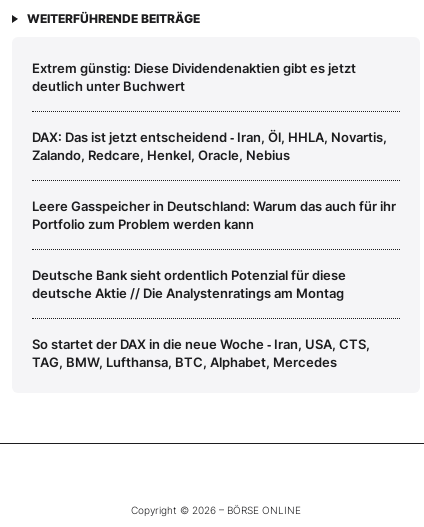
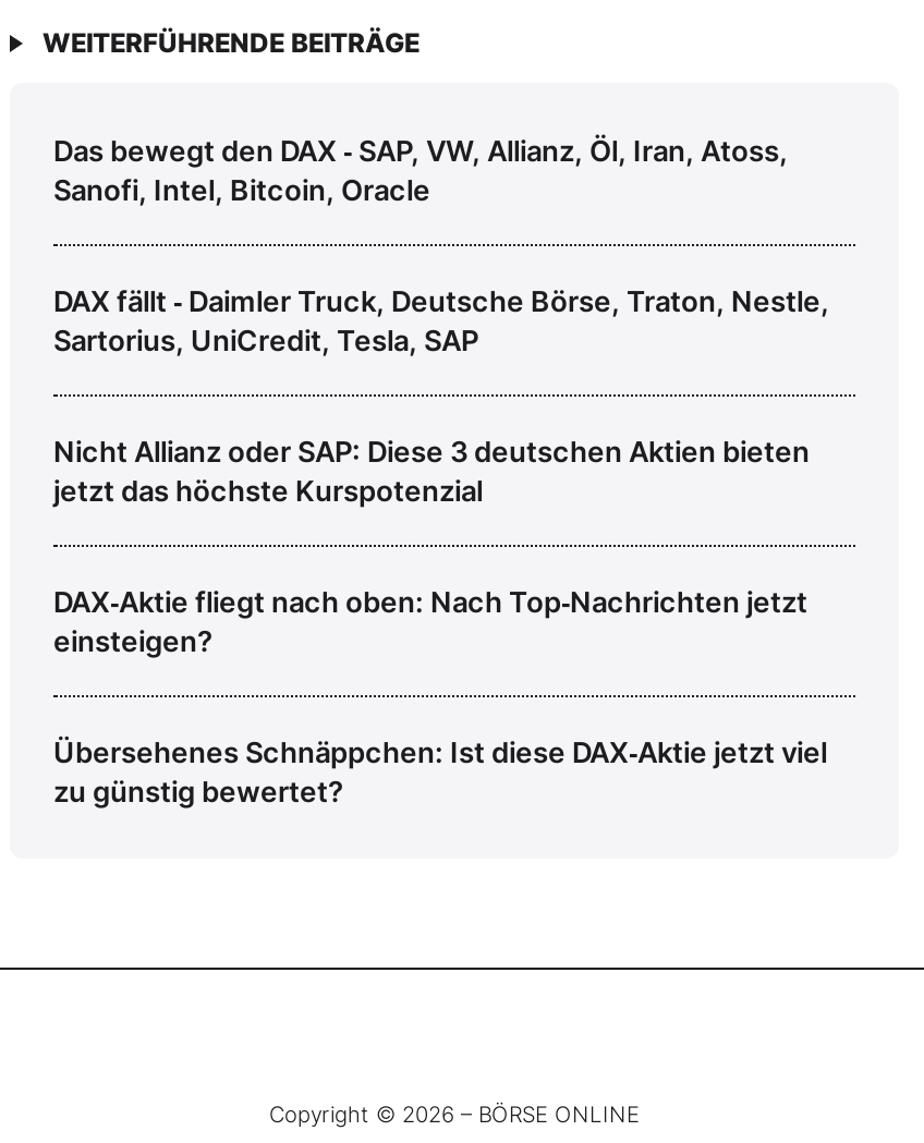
[32,60,356,94] Extrem günstig: Diese Dividendenaktien gibt es jetzt | deutlich unter Buchwert -> [53,133,788,207] Das bewegt den DAX ‑ SAP, VW, Allianz, Öl, Iran, Atoss, | Sanofi, Intel, Bitcoin, Oracle
[32,129,387,163] DAX: Das ist jetzt entscheidend ‑ Iran, Öl, HHLA, Novartis, | Zalando, Redcare, Henkel, Oracle, Nebius -> [53,283,829,357] DAX fällt ‑ Daimler Truck, Deutsche Börse, Traton, Nestle, | Sartorius, UniCredit, Tesla, SAP
[32,198,396,232] Leere Gasspeicher in Deutschland: Warum das auch für ihr | Portfolio zum Problem werden kann -> [53,434,810,508] Nicht Allianz oder SAP: Diese 3 deutschen Aktien bieten | jetzt das höchste Kurspotenzial
[32,267,346,301] Deutsche Bank sieht ordentlich Potenzial für diese | deutsche Aktie // Die Analystenratings am Montag -> [53,584,807,658] DAX‑Aktie fliegt nach oben: Nach Top‑Nachrichten jetzt | einsteigen?
[32,336,370,370] So startet der DAX in die neue Woche ‑ Iran, USA, CTS, | TAG, BMW, Lufthansa, BTC, Alphabet, Mercedes -> [53,734,827,808] Übersehenes Schnäppchen: Ist diese DAX‑Aktie jetzt viel | zu günstig bewertet?

